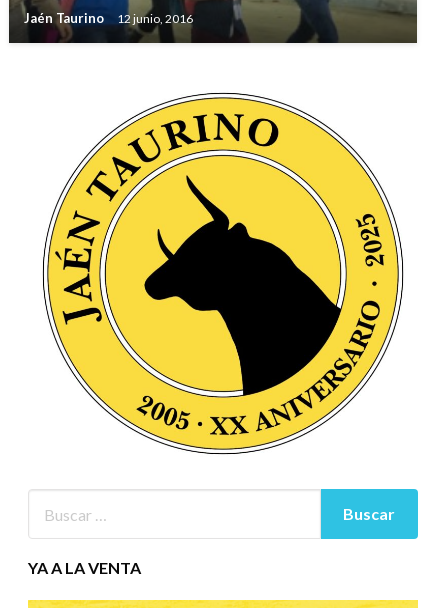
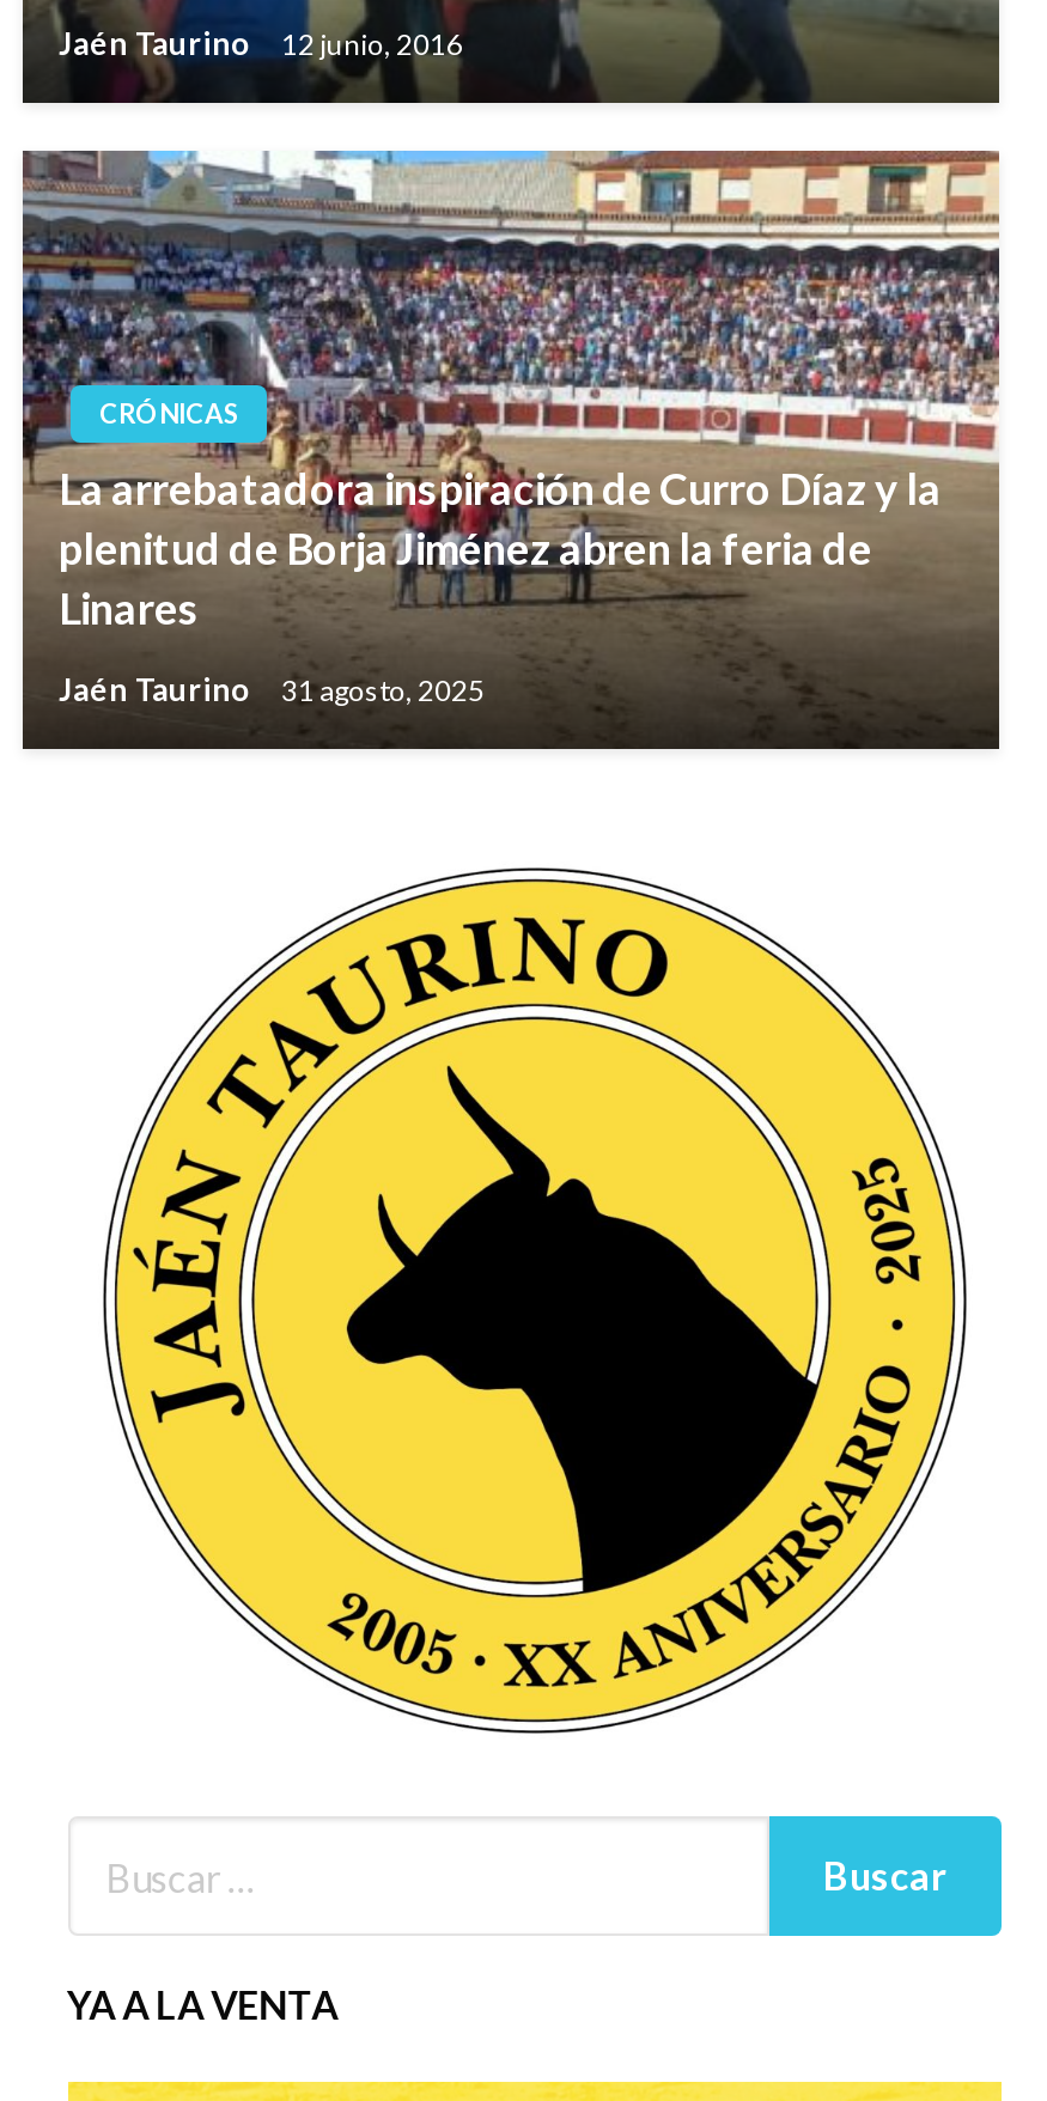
none -> [20,148,999,747] [image] | CRÓNICAS | La arrebatadora inspiración de Curro Díaz y la | plenitud de Borja Jiménez abren la feria de | Linares | Jaén Taurino | 31 agosto, 2025

